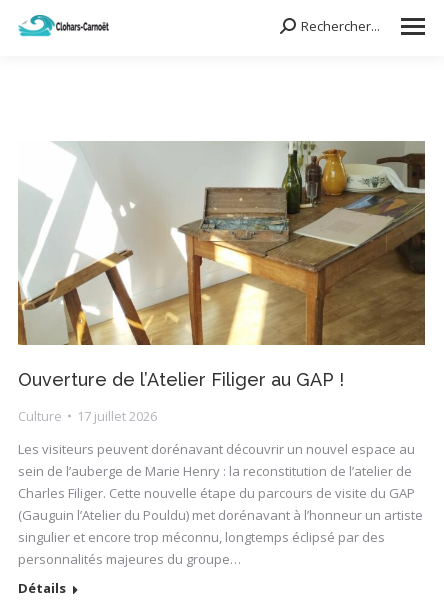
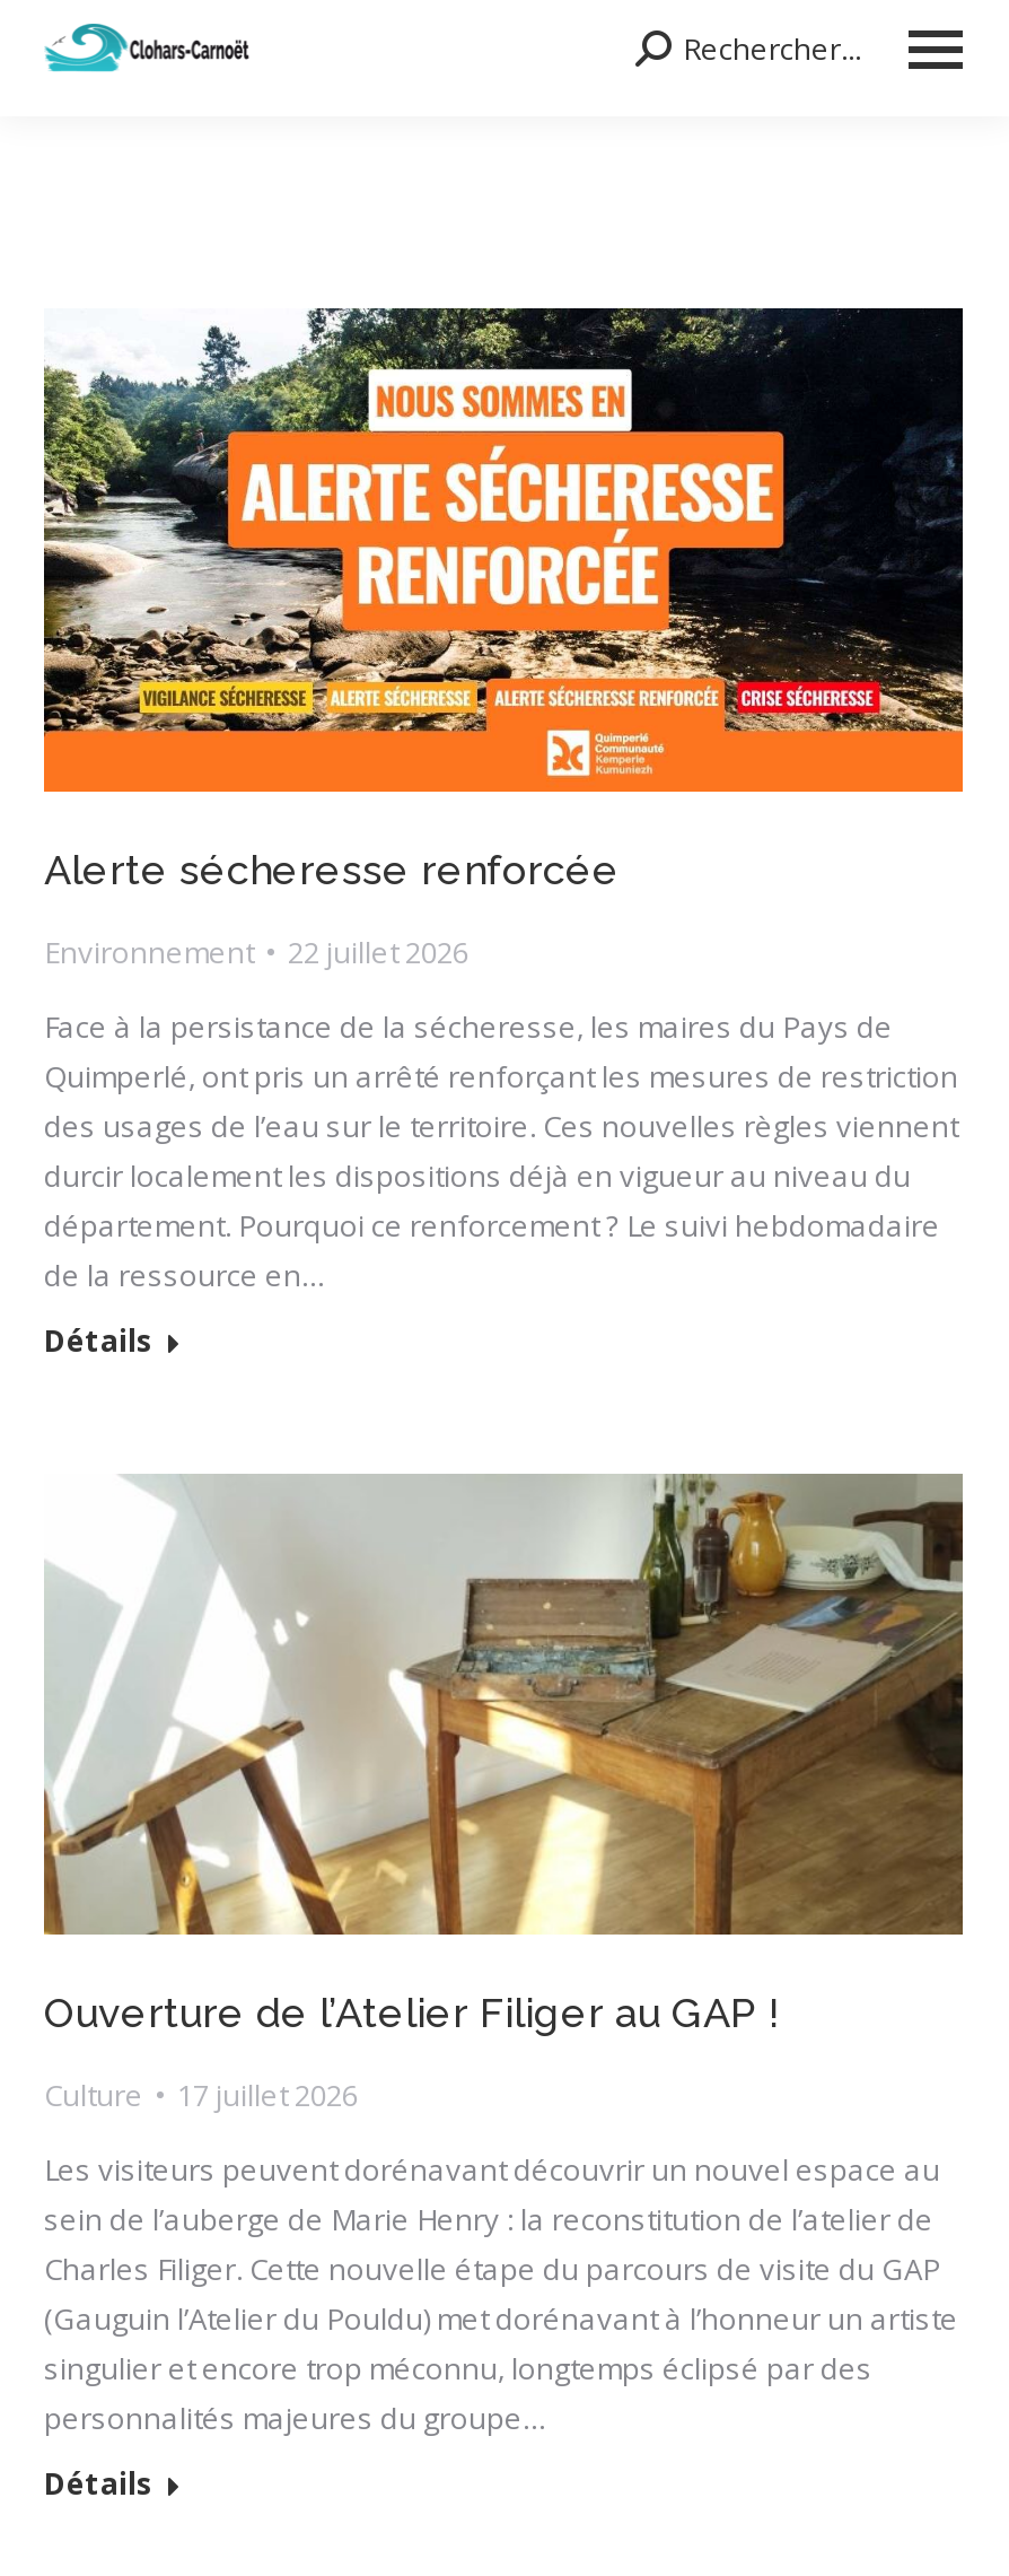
none -> [42,306,965,1360] [image] | Alerte sécheresse renforcée | Environnement | 22 juillet 2026 | Face à la persistance de la sécheresse, les maires du Pays de | Quimperlé, ont pris un arrêté renforçant les mesures de restriction | des usages de l’eau sur le territoire. Ces nouvelles règles viennent | durcir localement les dispositions déjà en vigueur au niveau du | département. Pourquoi ce renforcement ? Le suivi hebdomadaire | de la ressource en… | Détails

